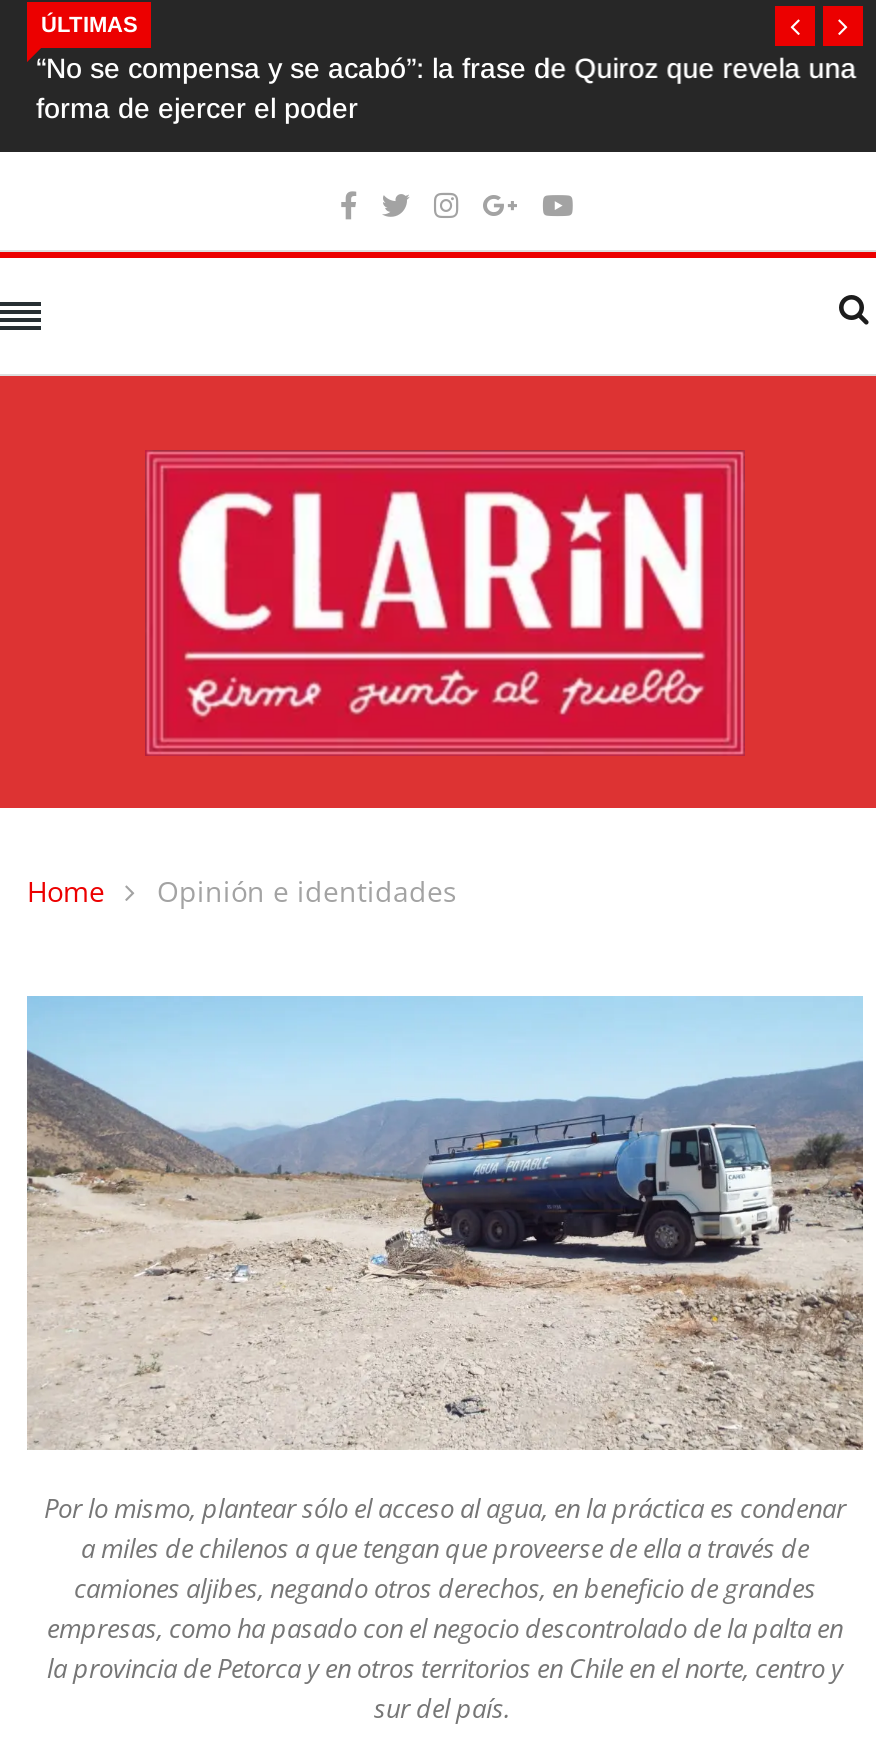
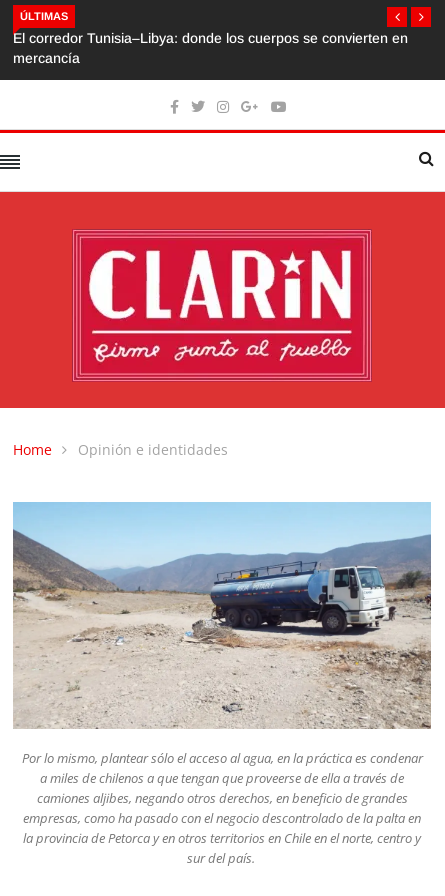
[27,52,847,124] “No se compensa y se acabó”: la frase de Quiroz que revela una | forma de ejercer el poder -> [13,30,408,66] El corredor Tunisia–Libya: donde los cuerpos se convierten en | mercancía

